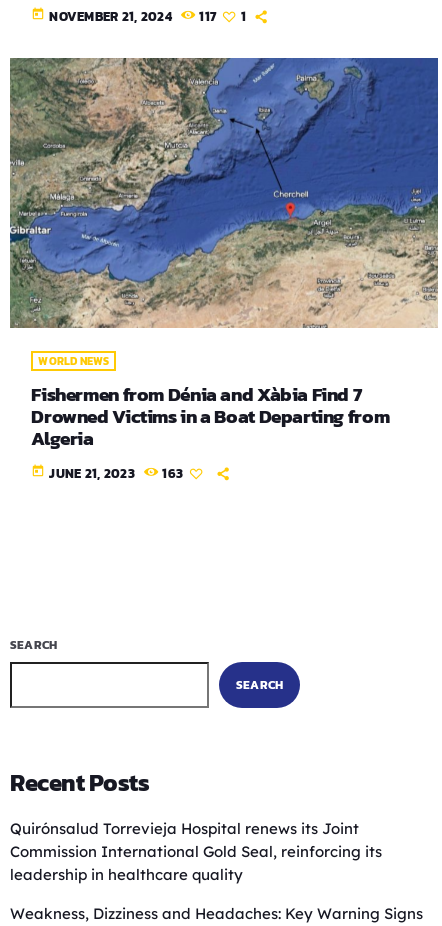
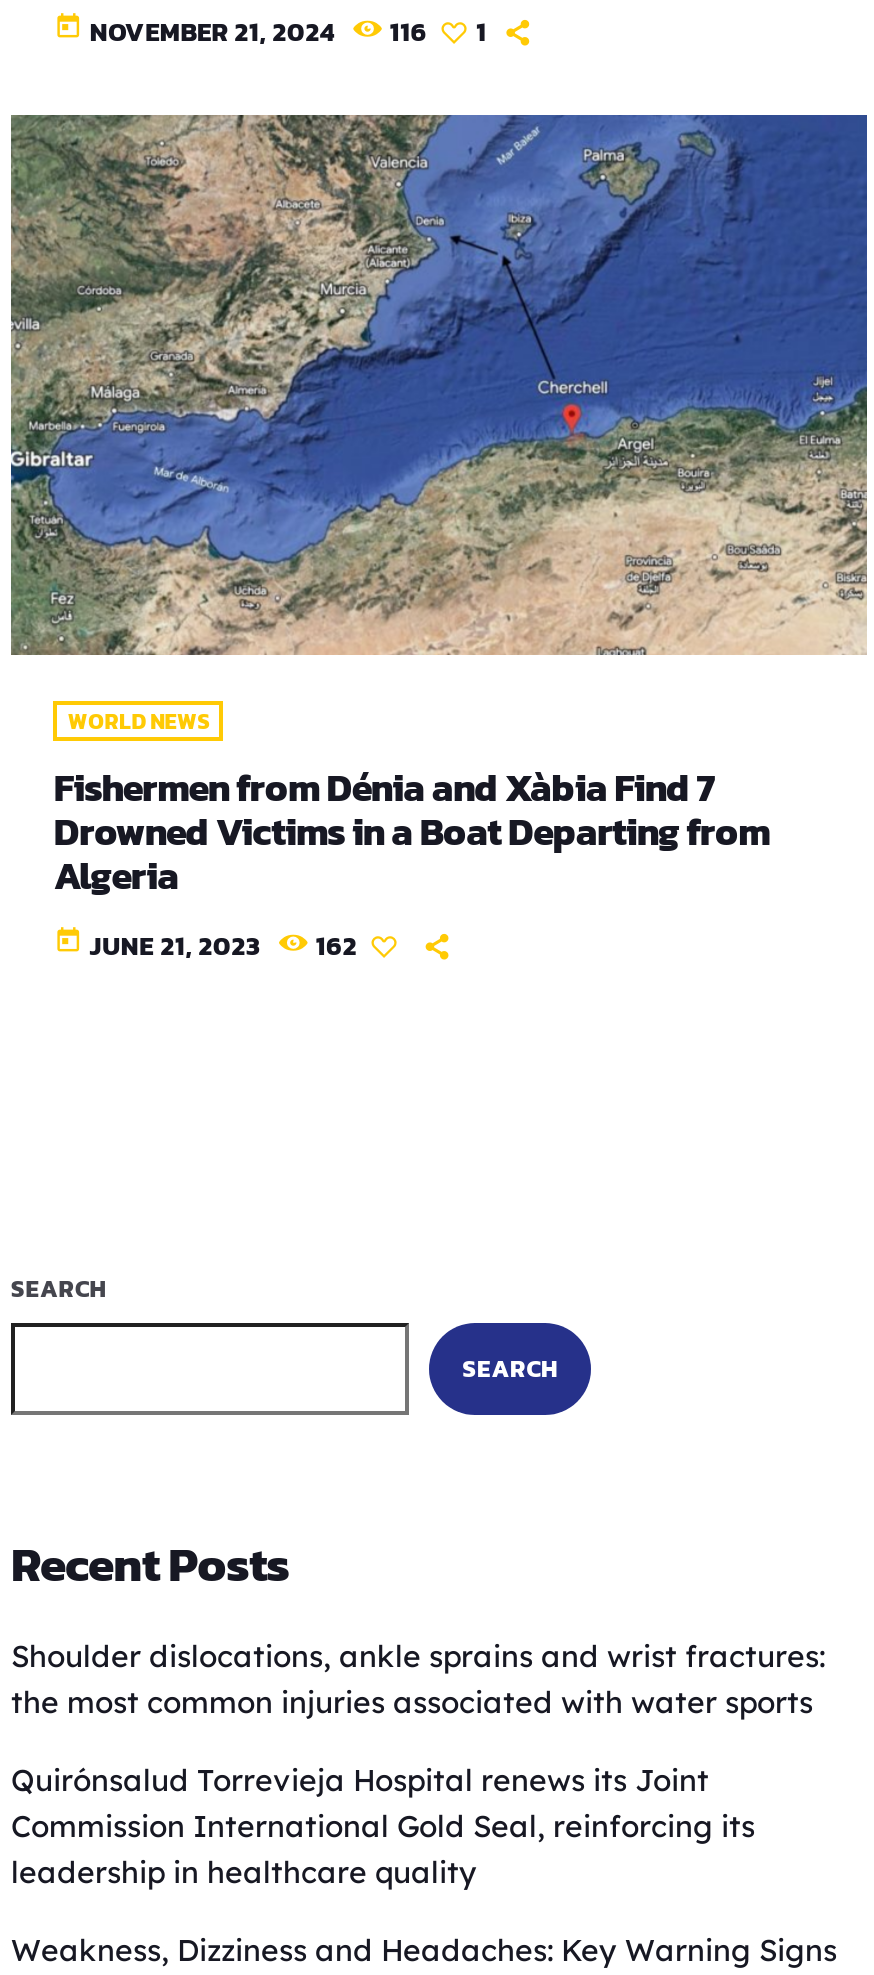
[199,7,216,26] 117 -> [390,12,427,50] 116
[162,464,183,483] 163 -> [316,927,357,965] 162
none -> [11,1638,825,1722] Shoulder dislocations, ankle sprains and wrist fractures: | the most common injuries associated with water sports

